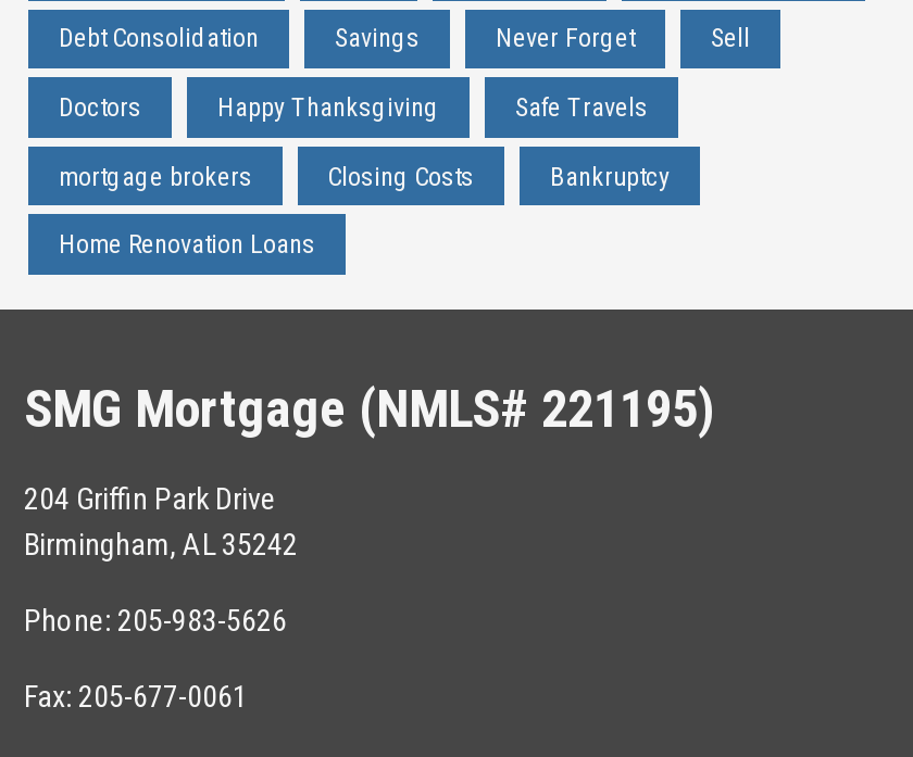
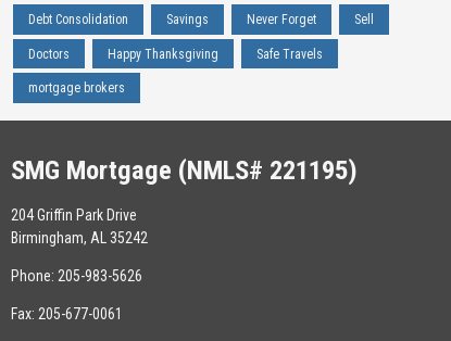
[59,161,670,260] Closing Costs | Bankruptcy | Home Renovation Loans -> none

